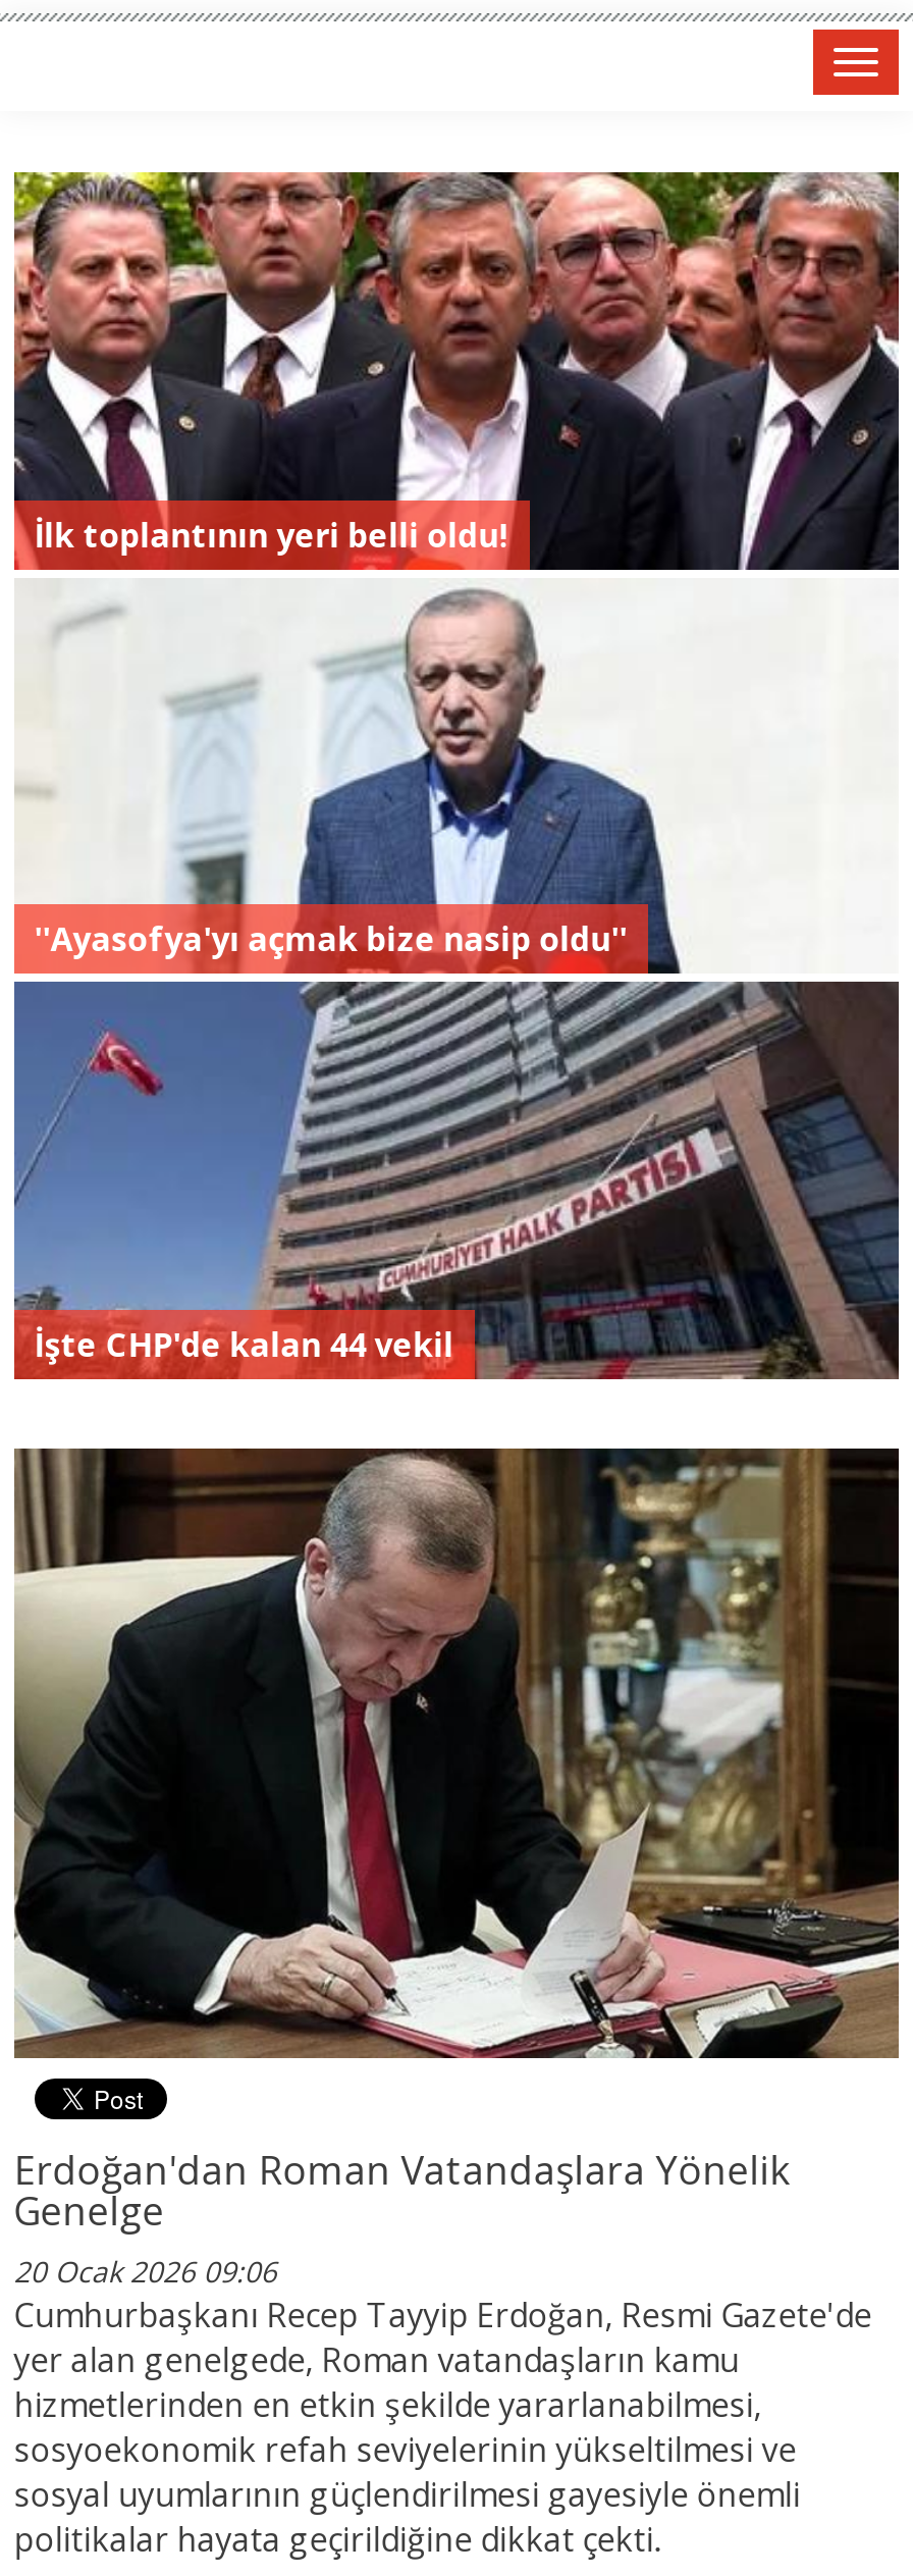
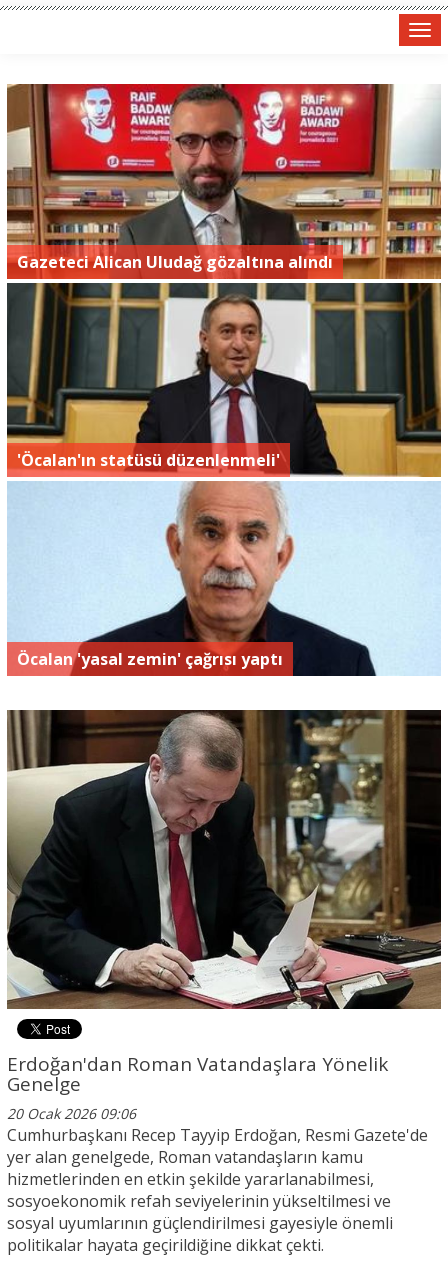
[12,170,901,1381] [image] | İlk toplantının yeri belli oldu! -> [6,83,442,677] [image] | Gazeteci Alican Uludağ gözaltına alındı
[34,917,627,962] ''Ayasofya'yı açmak bize nasip oldu'' -> [17,449,280,471] 'Öcalan'ın statüsü düzenlenmeli'
[34,1322,454,1367] İşte CHP'de kalan 44 vekil -> [17,648,283,670] Öcalan 'yasal zemin' çağrısı yaptı

